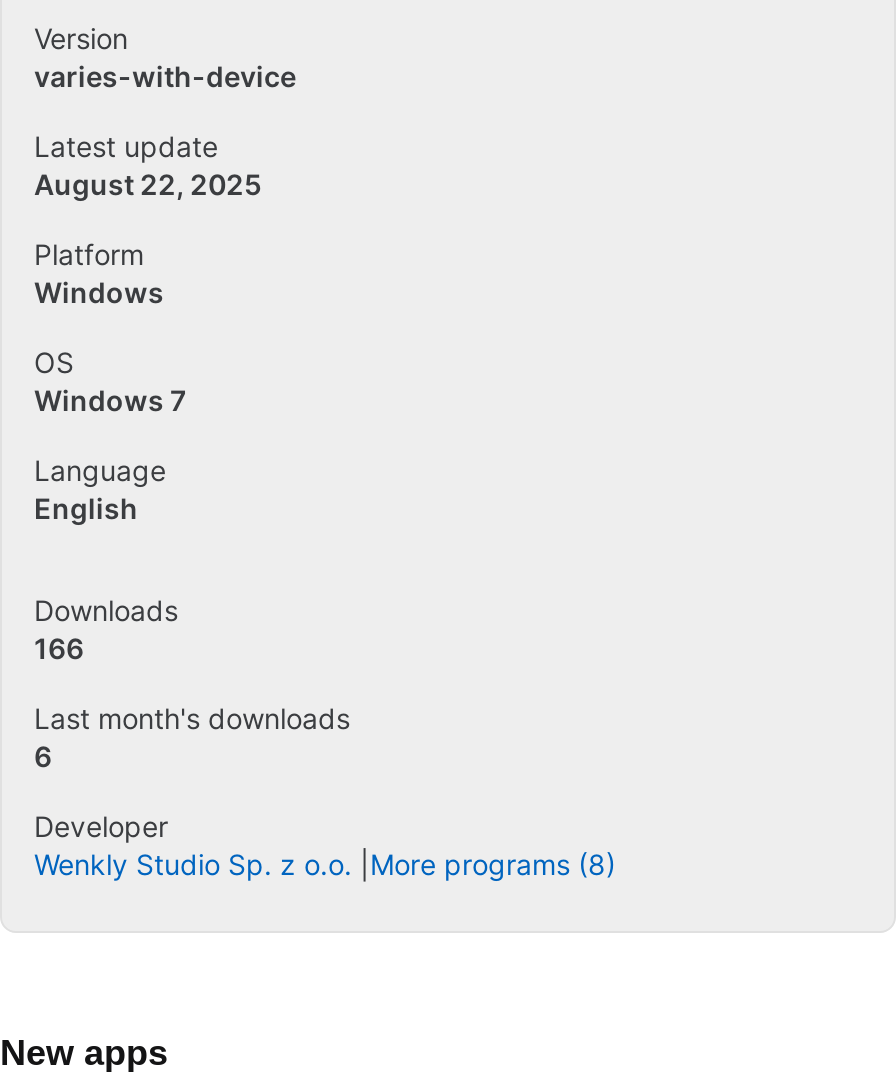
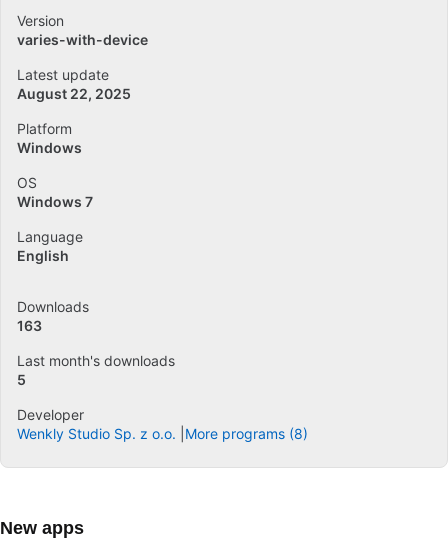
[34,631,84,665] 166 -> [17,317,42,334] 163
[34,739,52,773] 6 -> [17,371,26,388] 5

